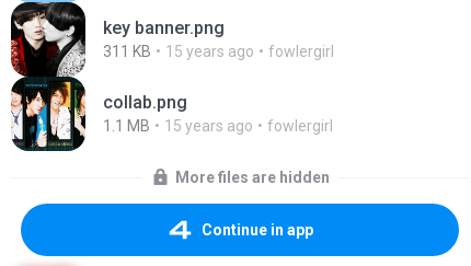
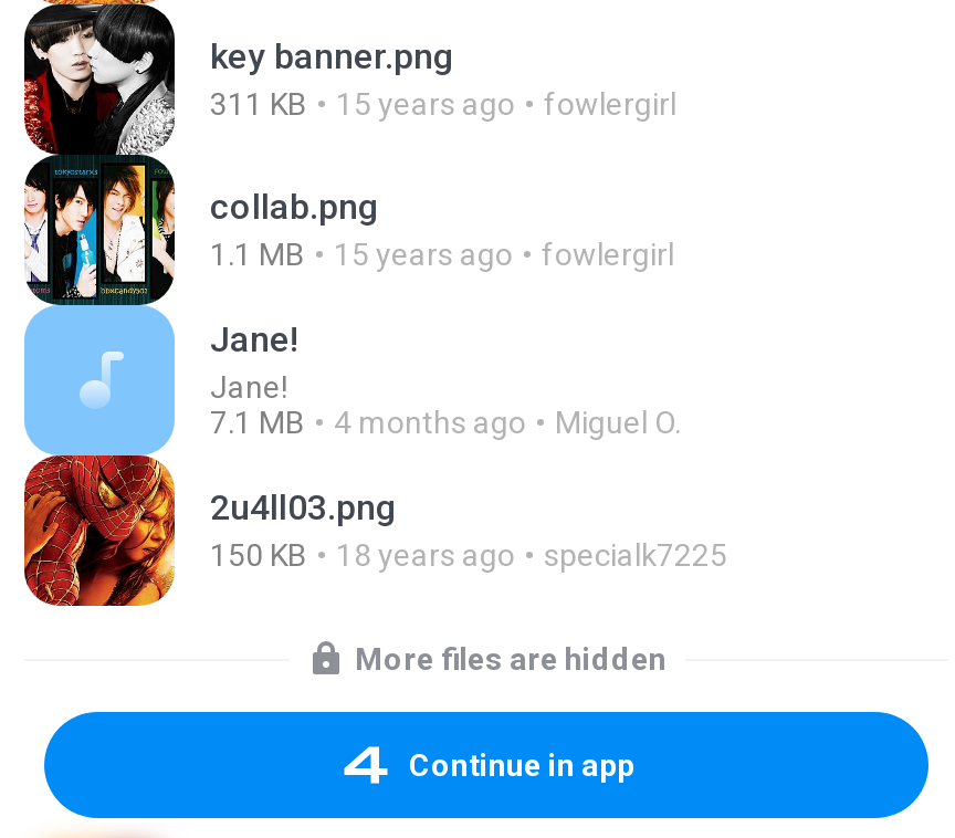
none -> [22,303,727,608] [image] | Jane! | Jane! | 7.1 MB | 4 months ago | Miguel O. | 2u4ll03.png | 150 KB | 18 years ago | specialk7225

